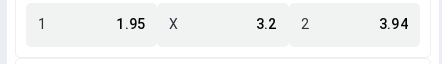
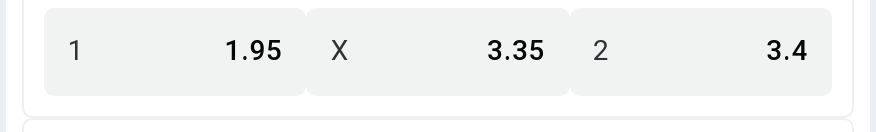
[256,16,309,32] 3.2 2 -> [487,34,610,66] 3.35 2
[379,16,408,32] 3.94 -> [766,34,808,66] 3.4

